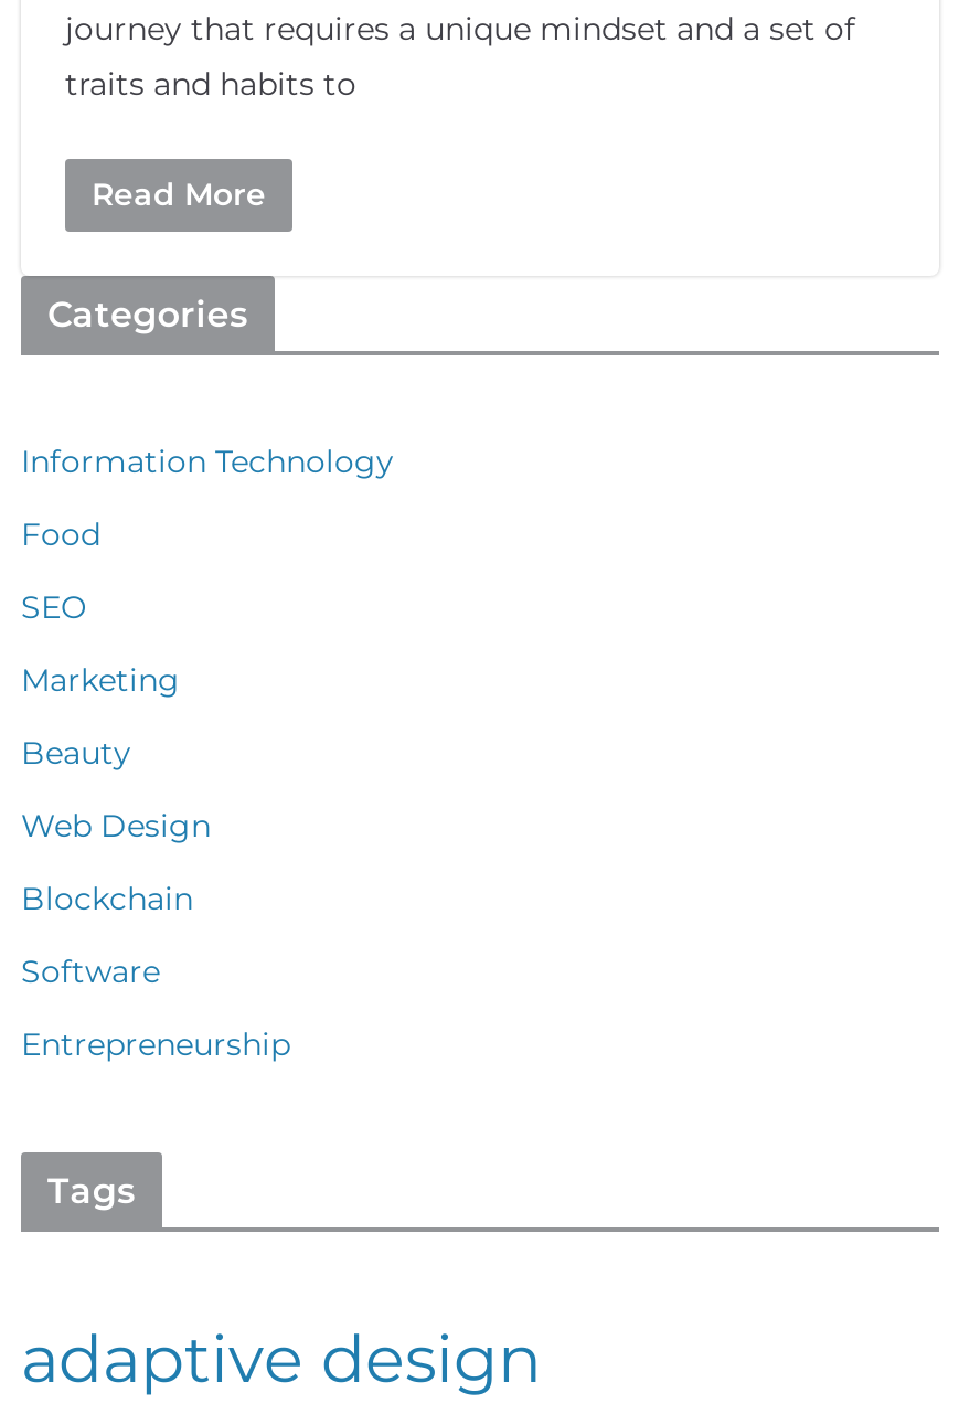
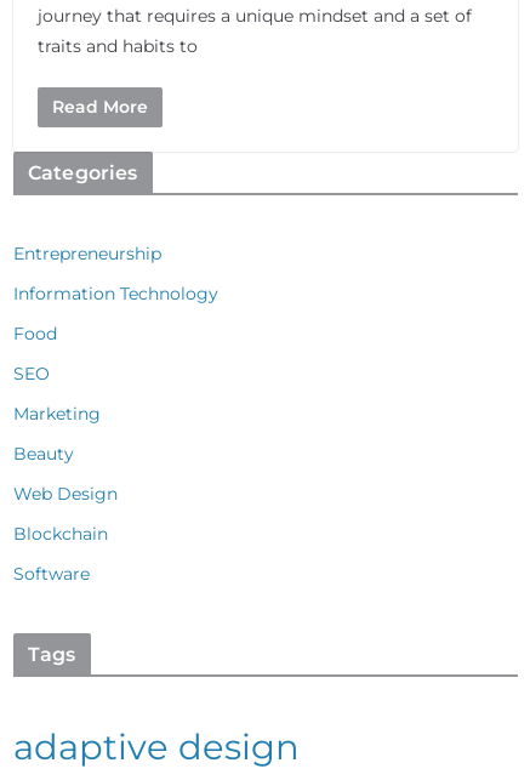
moved [21,442,394,991] -> [13,283,218,585]: Information Technology | Food | SEO | Marketing | Beauty | Web Design | Blockchain | Software
moved [21,1024,290,1064] -> [13,243,161,264]: Entrepreneurship

